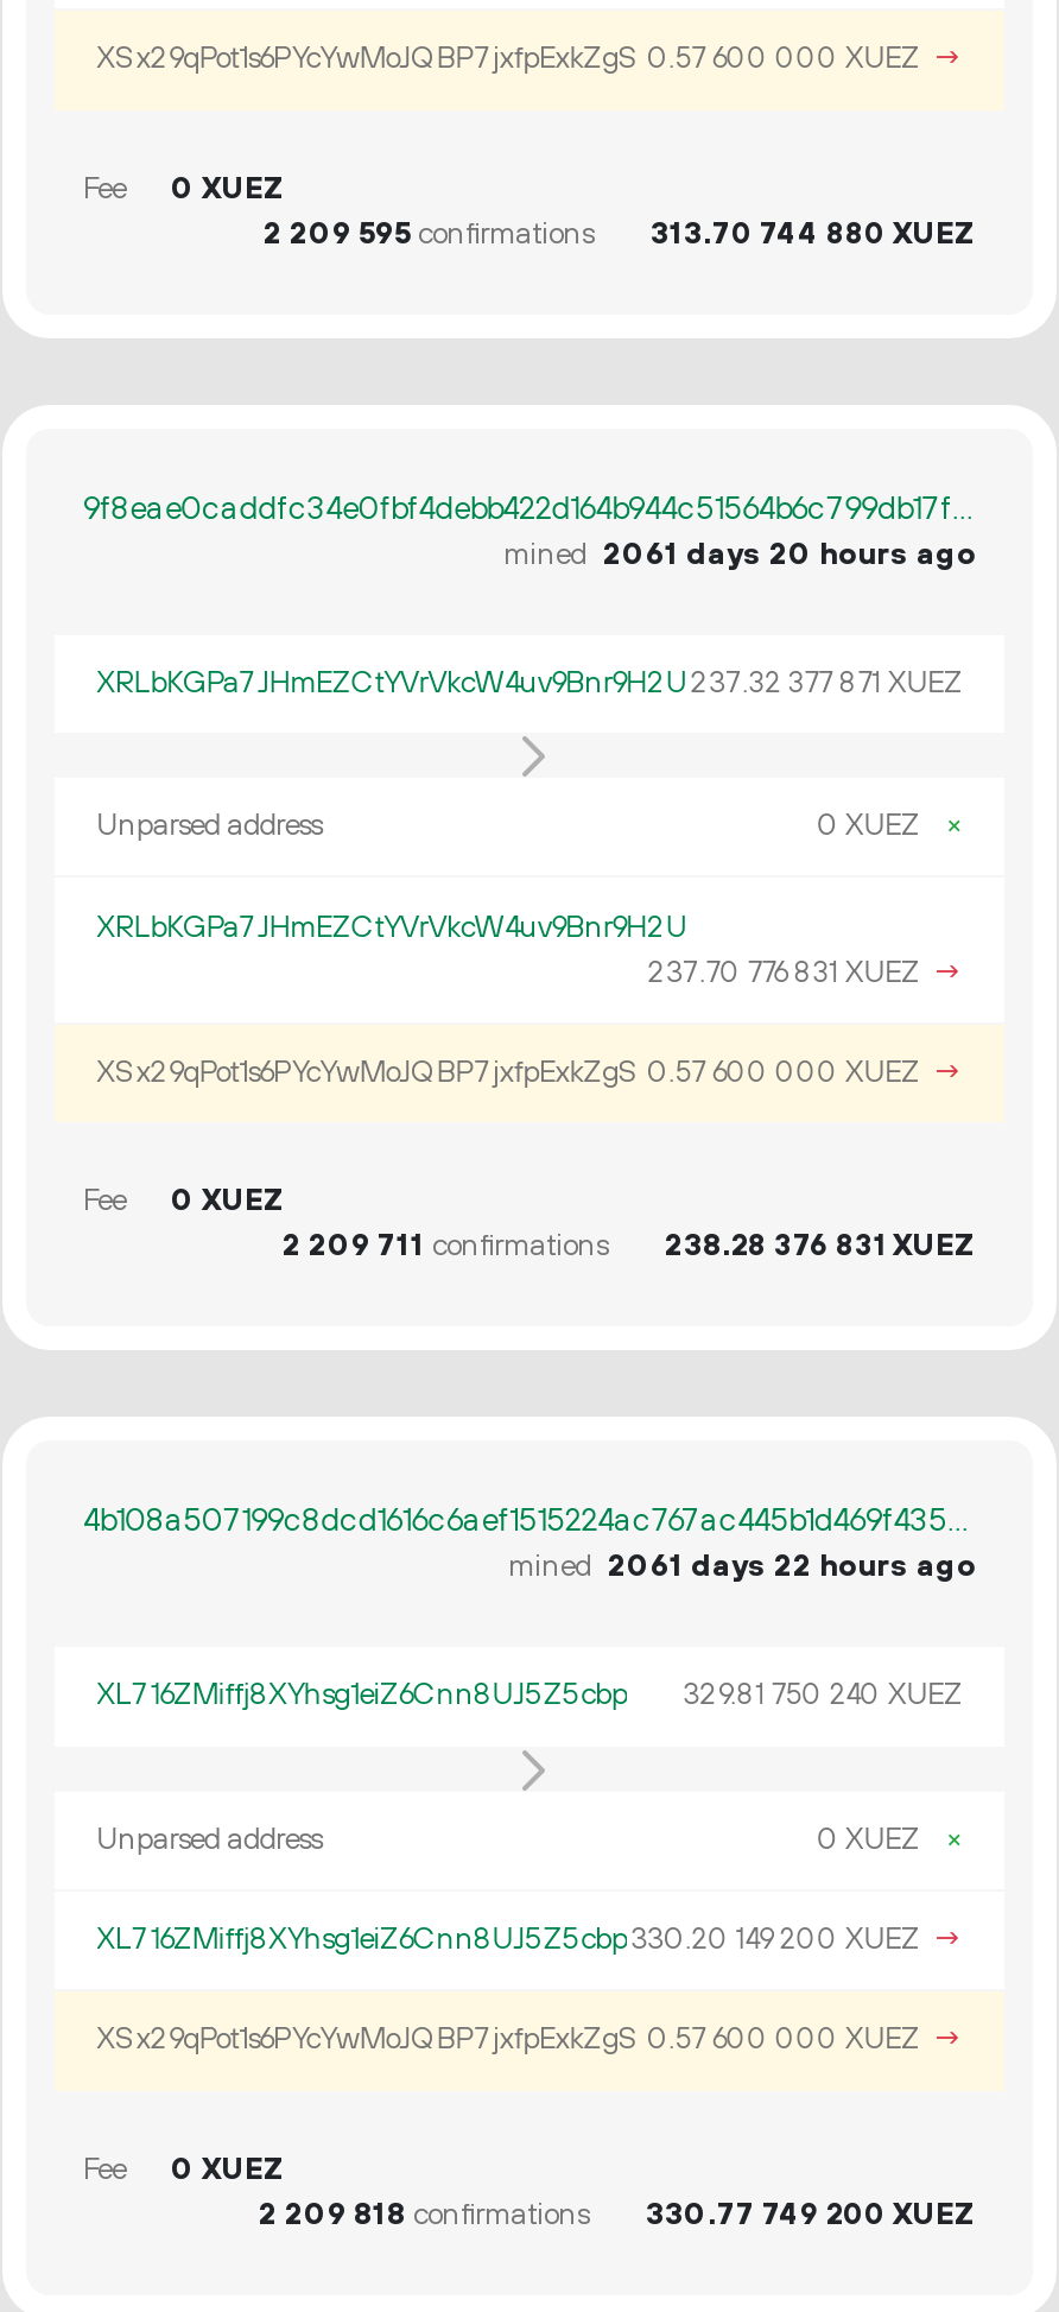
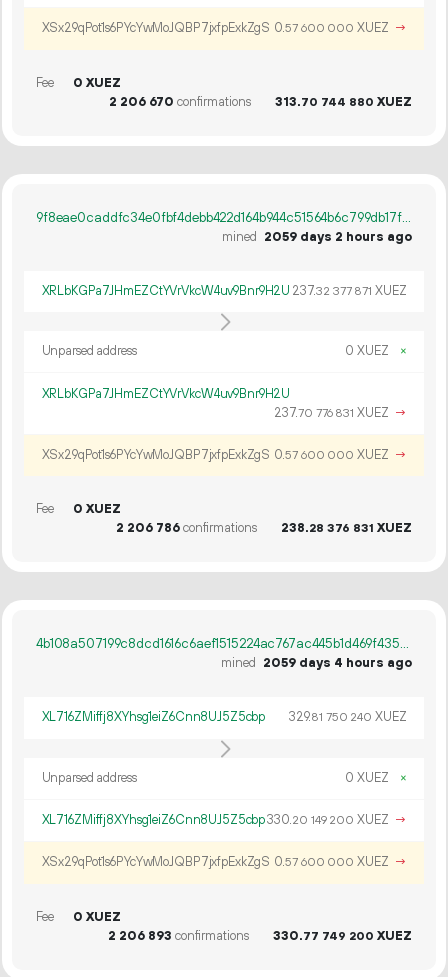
[264,214,594,252] 2 209 595 confirmations -> [109,94,251,110] 2 206 670 confirmations
[503,535,976,573] mined 2061 days 20 hours ago -> [222,229,412,245] mined 2059 days 2 hours ago
[283,1227,608,1265] 2 209 711 confirmations -> [116,520,257,536] 2 206 786 confirmations
[508,1548,976,1586] mined 2061 days 22 hours ago -> [221,655,412,671] mined 2059 days 4 hours ago
[259,2195,589,2233] 2 209 818 confirmations -> [108,928,249,944] 2 206 893 confirmations

